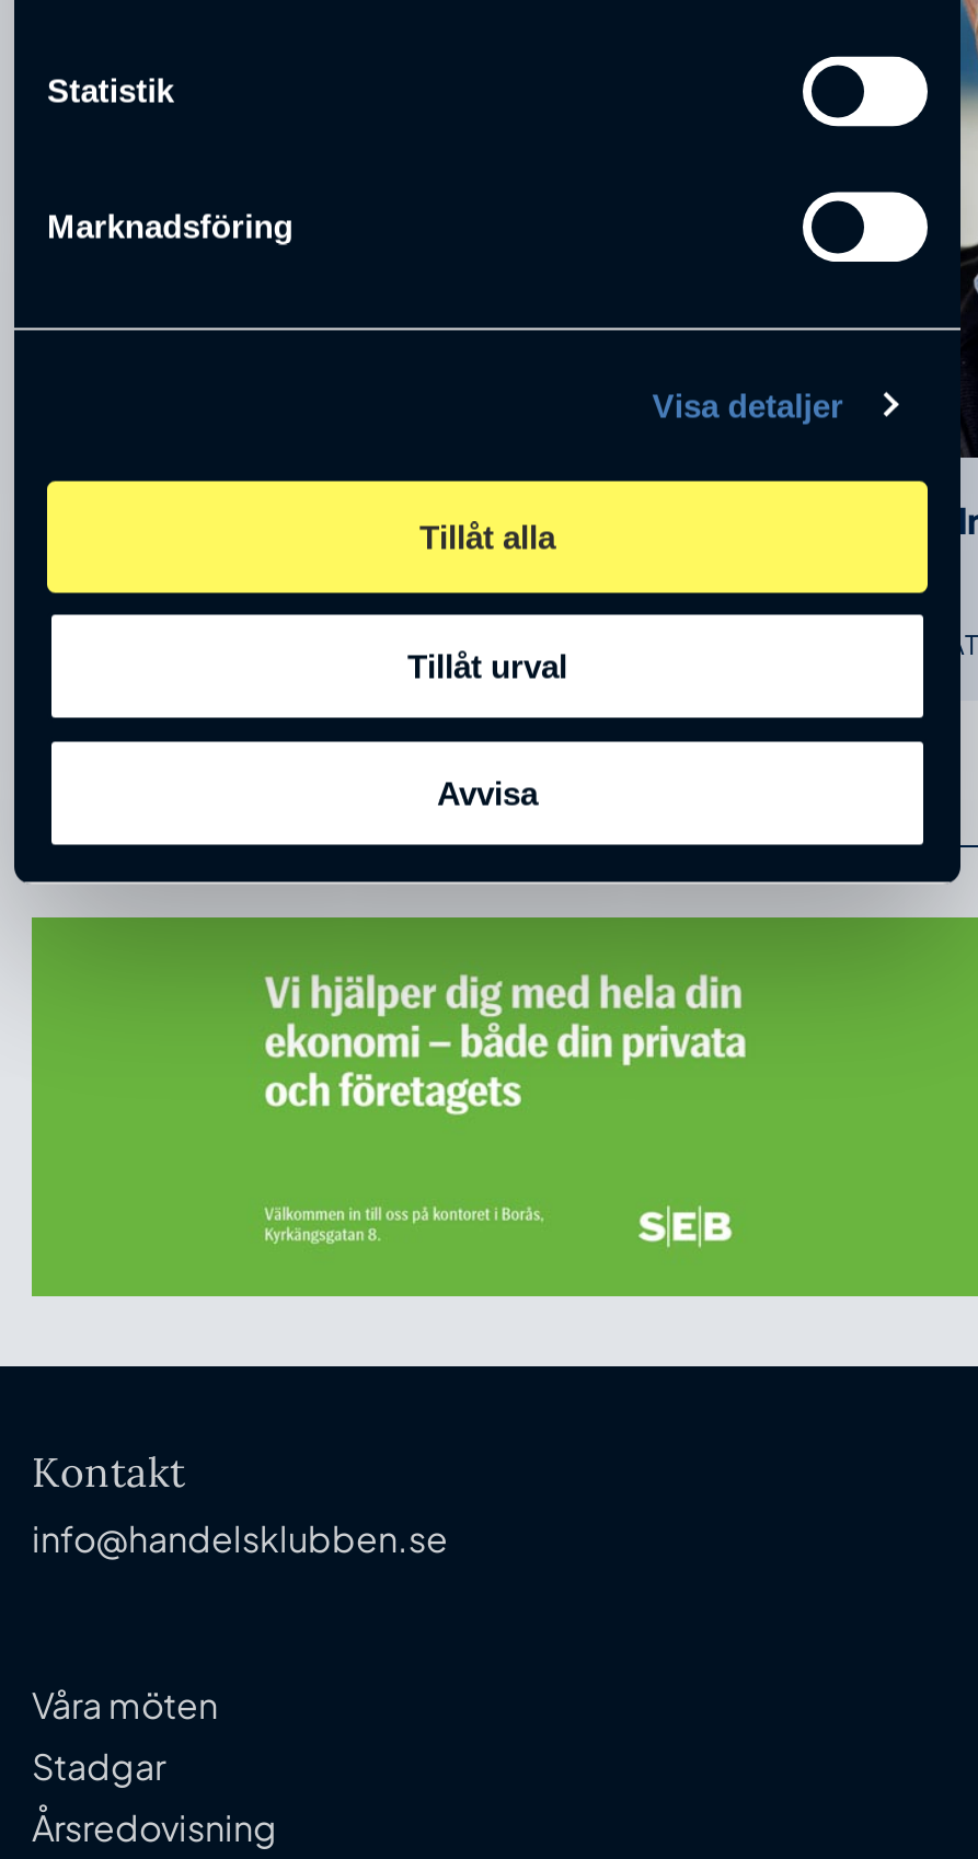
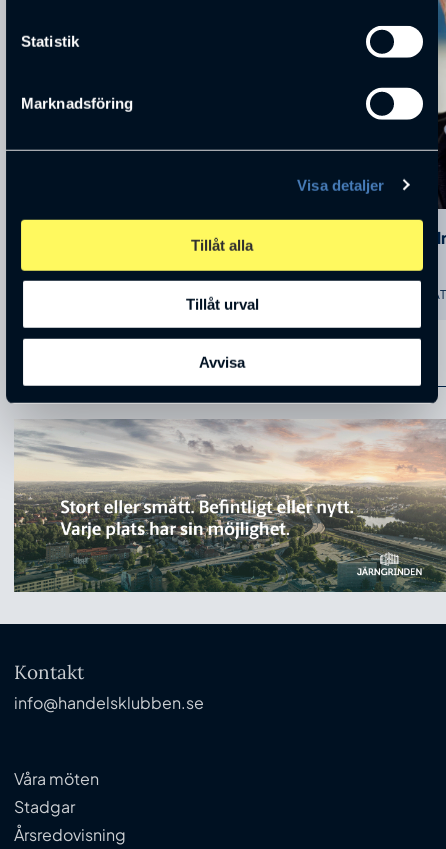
[30,915,971,1298] [image] -> [13,419,443,593] [image]

